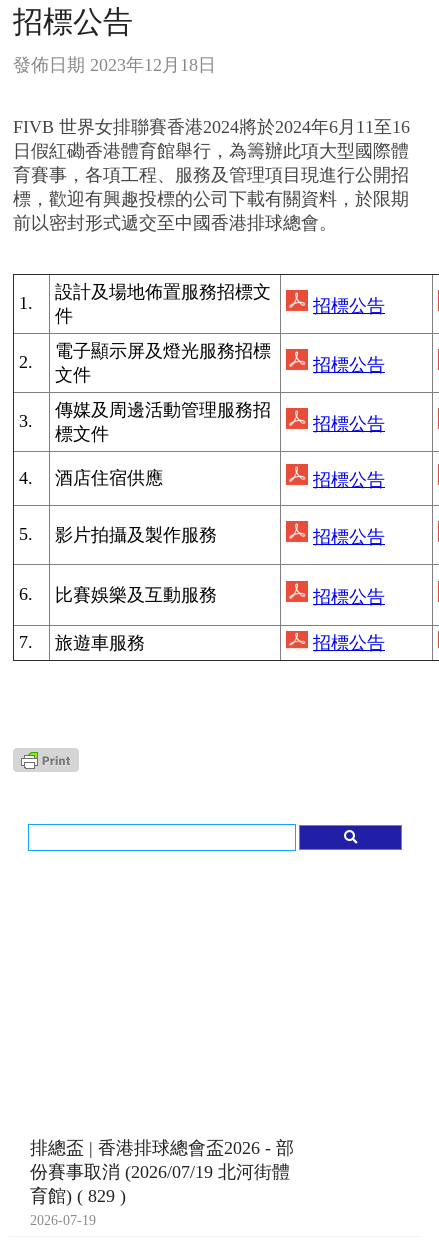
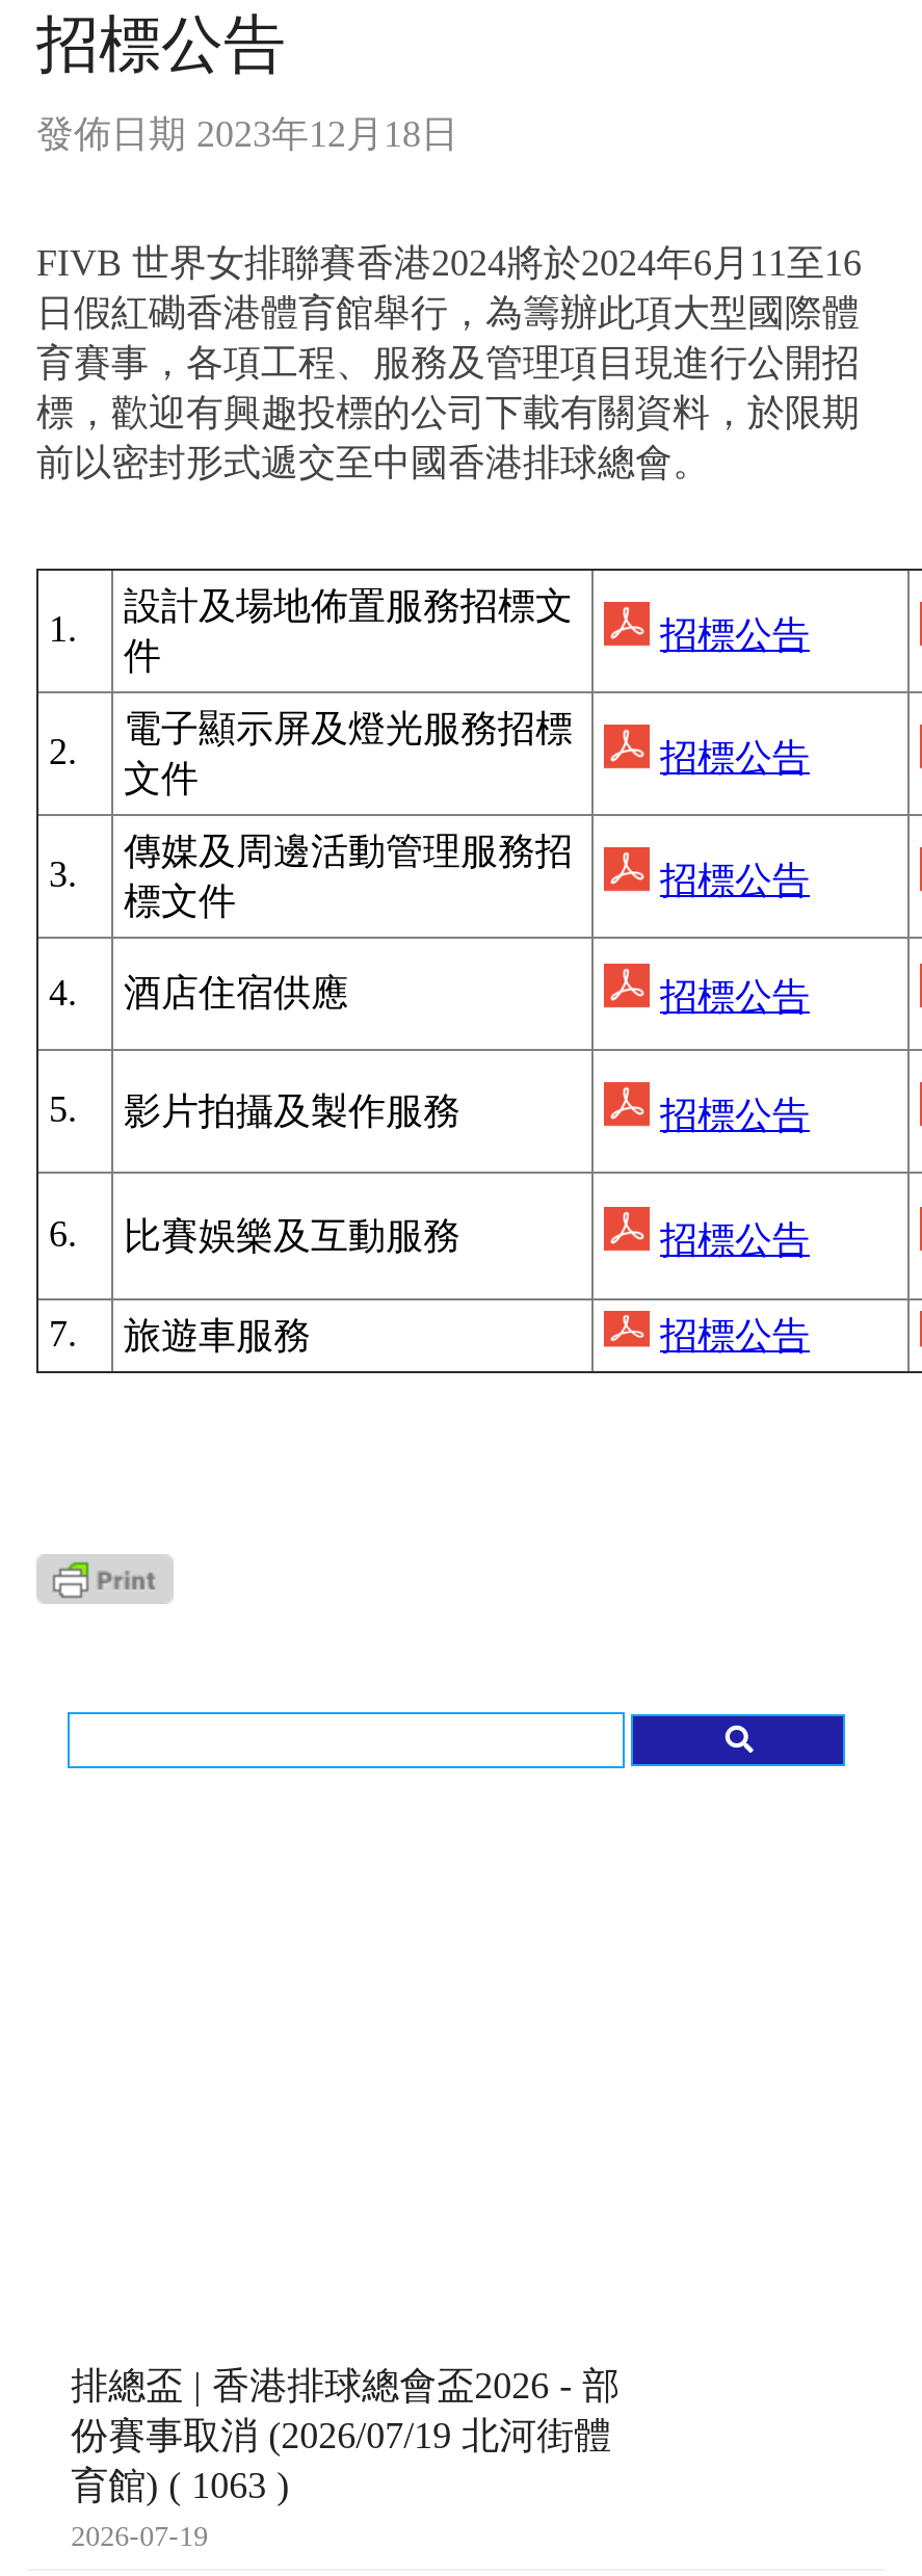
[30,1186,126,1206] 育館) ( 829 ) -> [71,2465,289,2507] 育館) ( 1063 )

